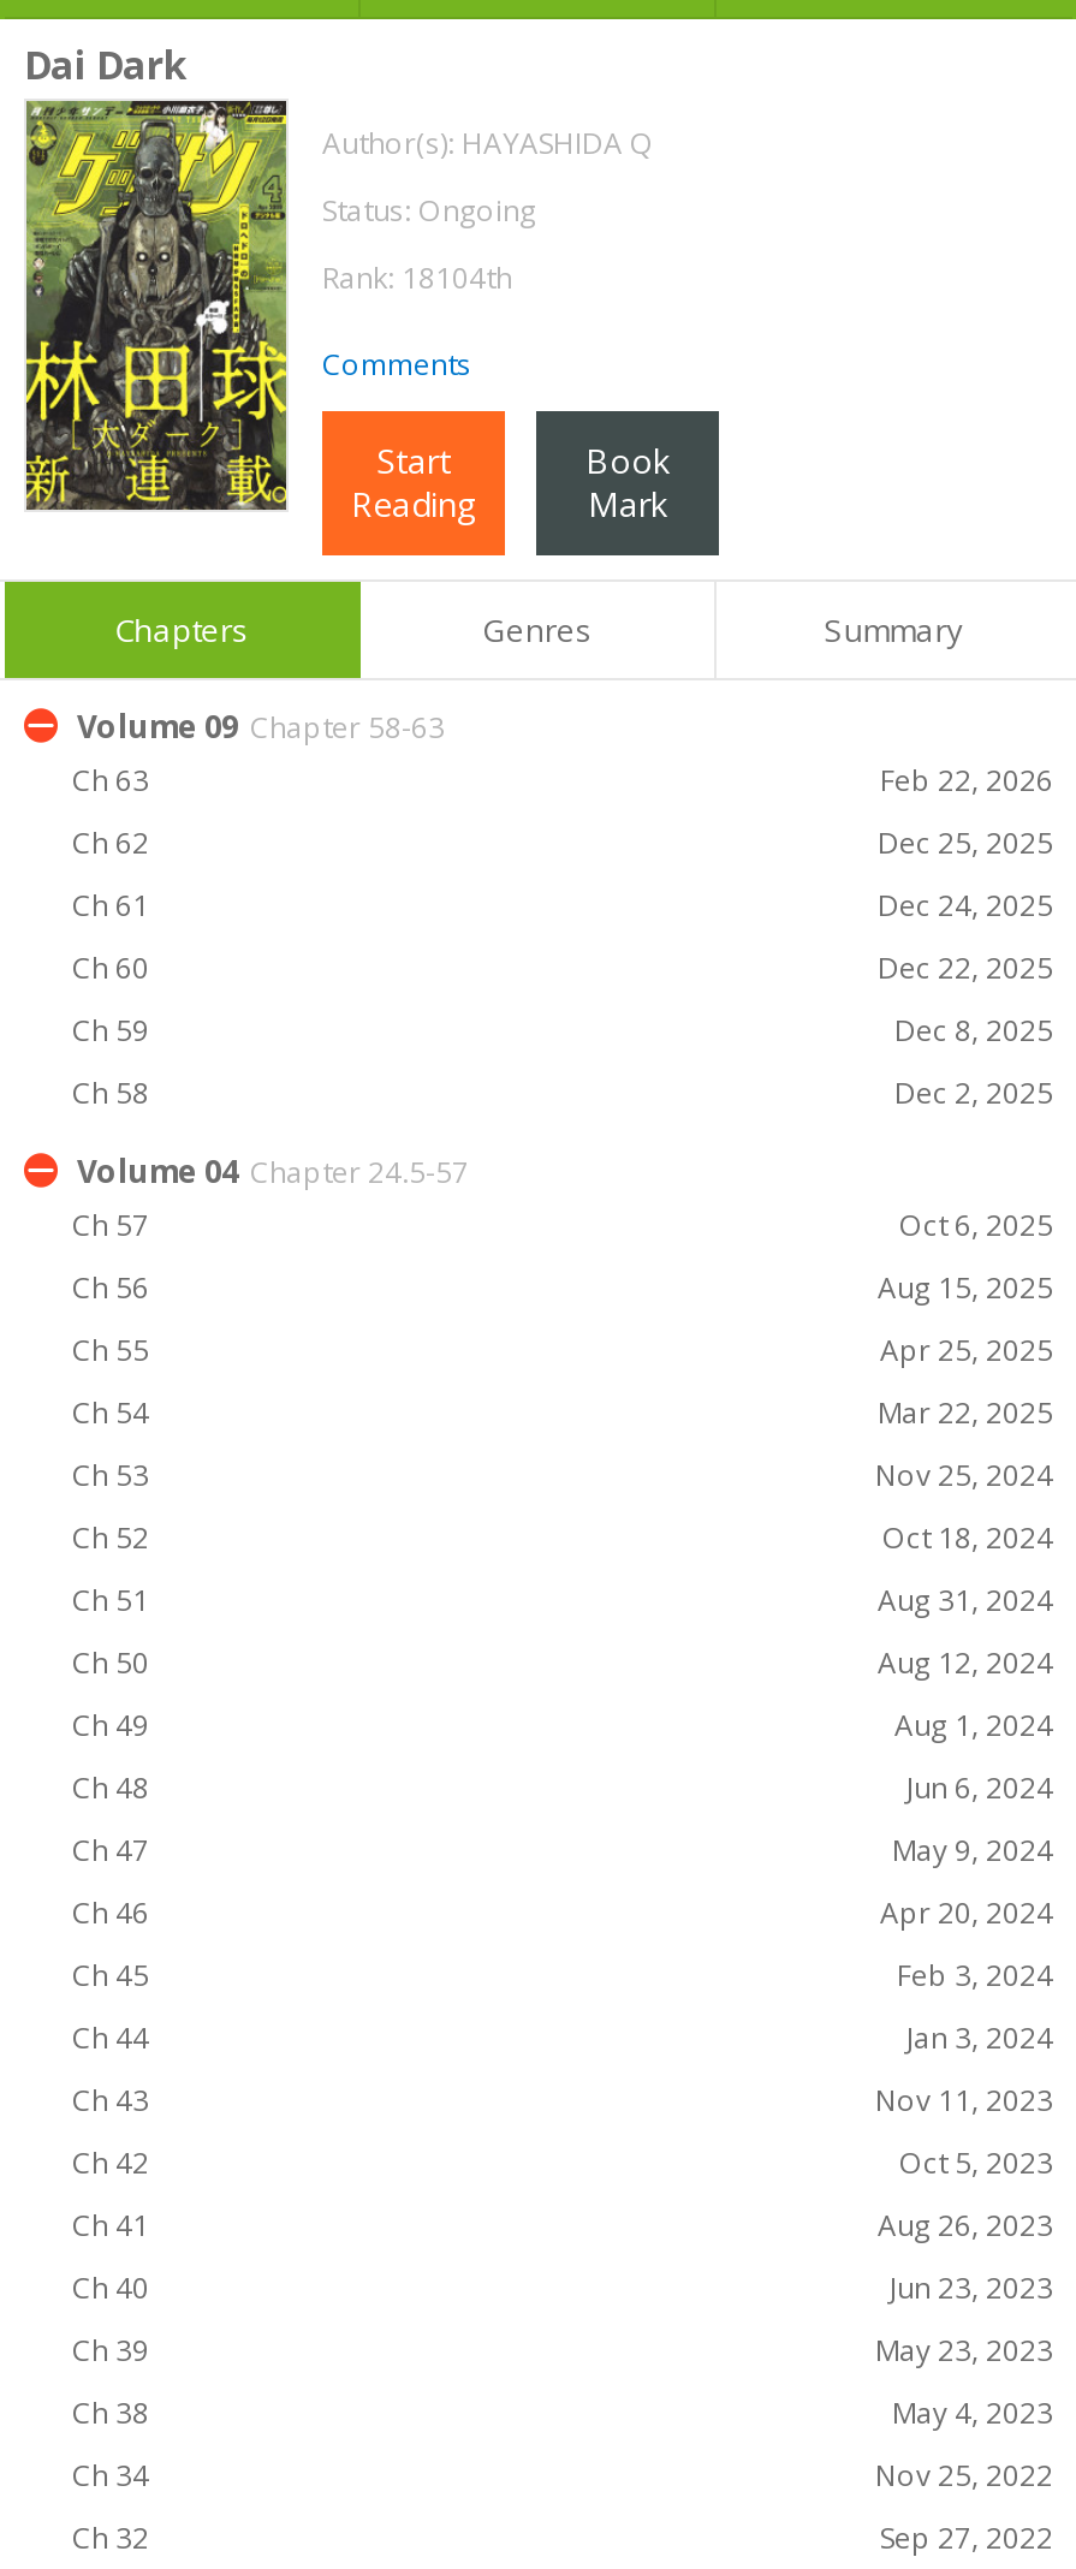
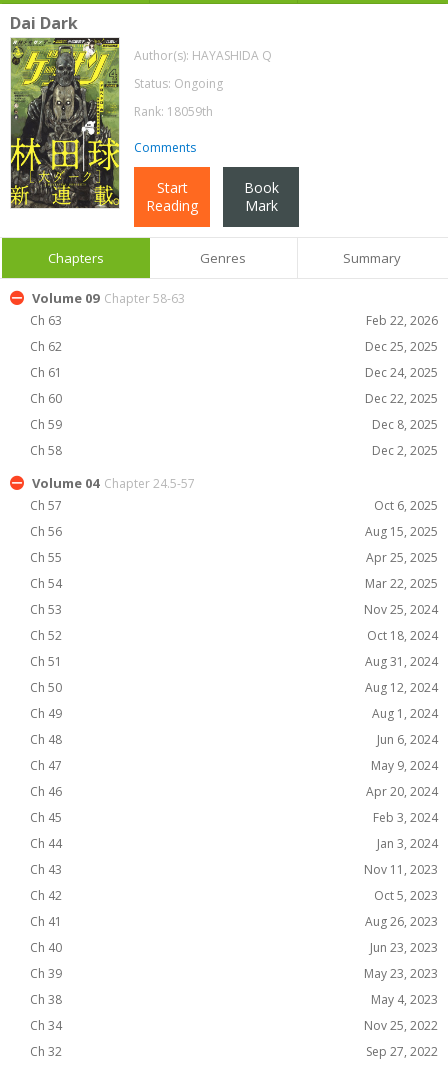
[322,257,512,298] Rank: 18104th -> [134,103,213,120] Rank: 18059th

